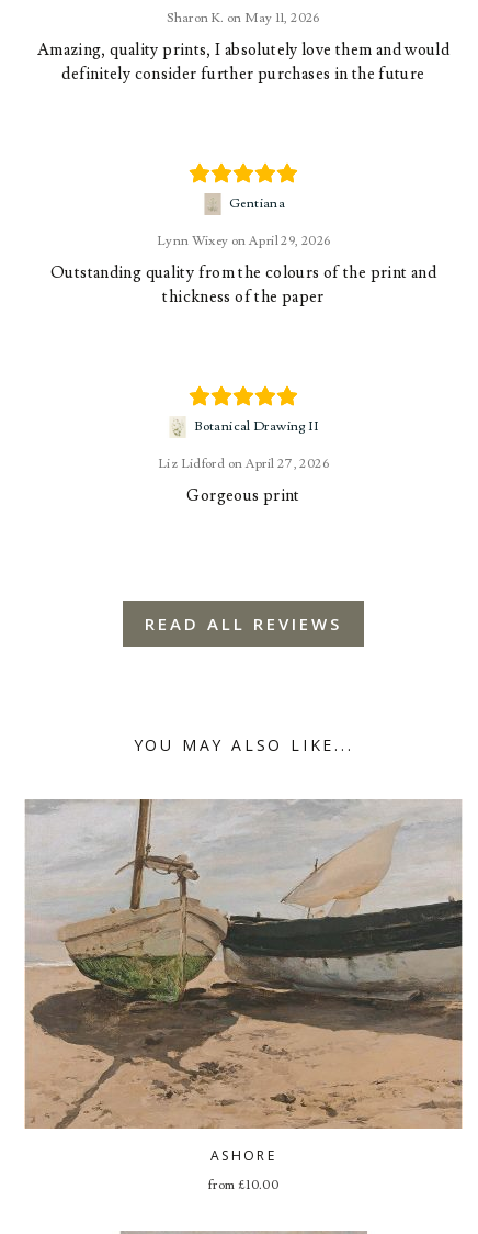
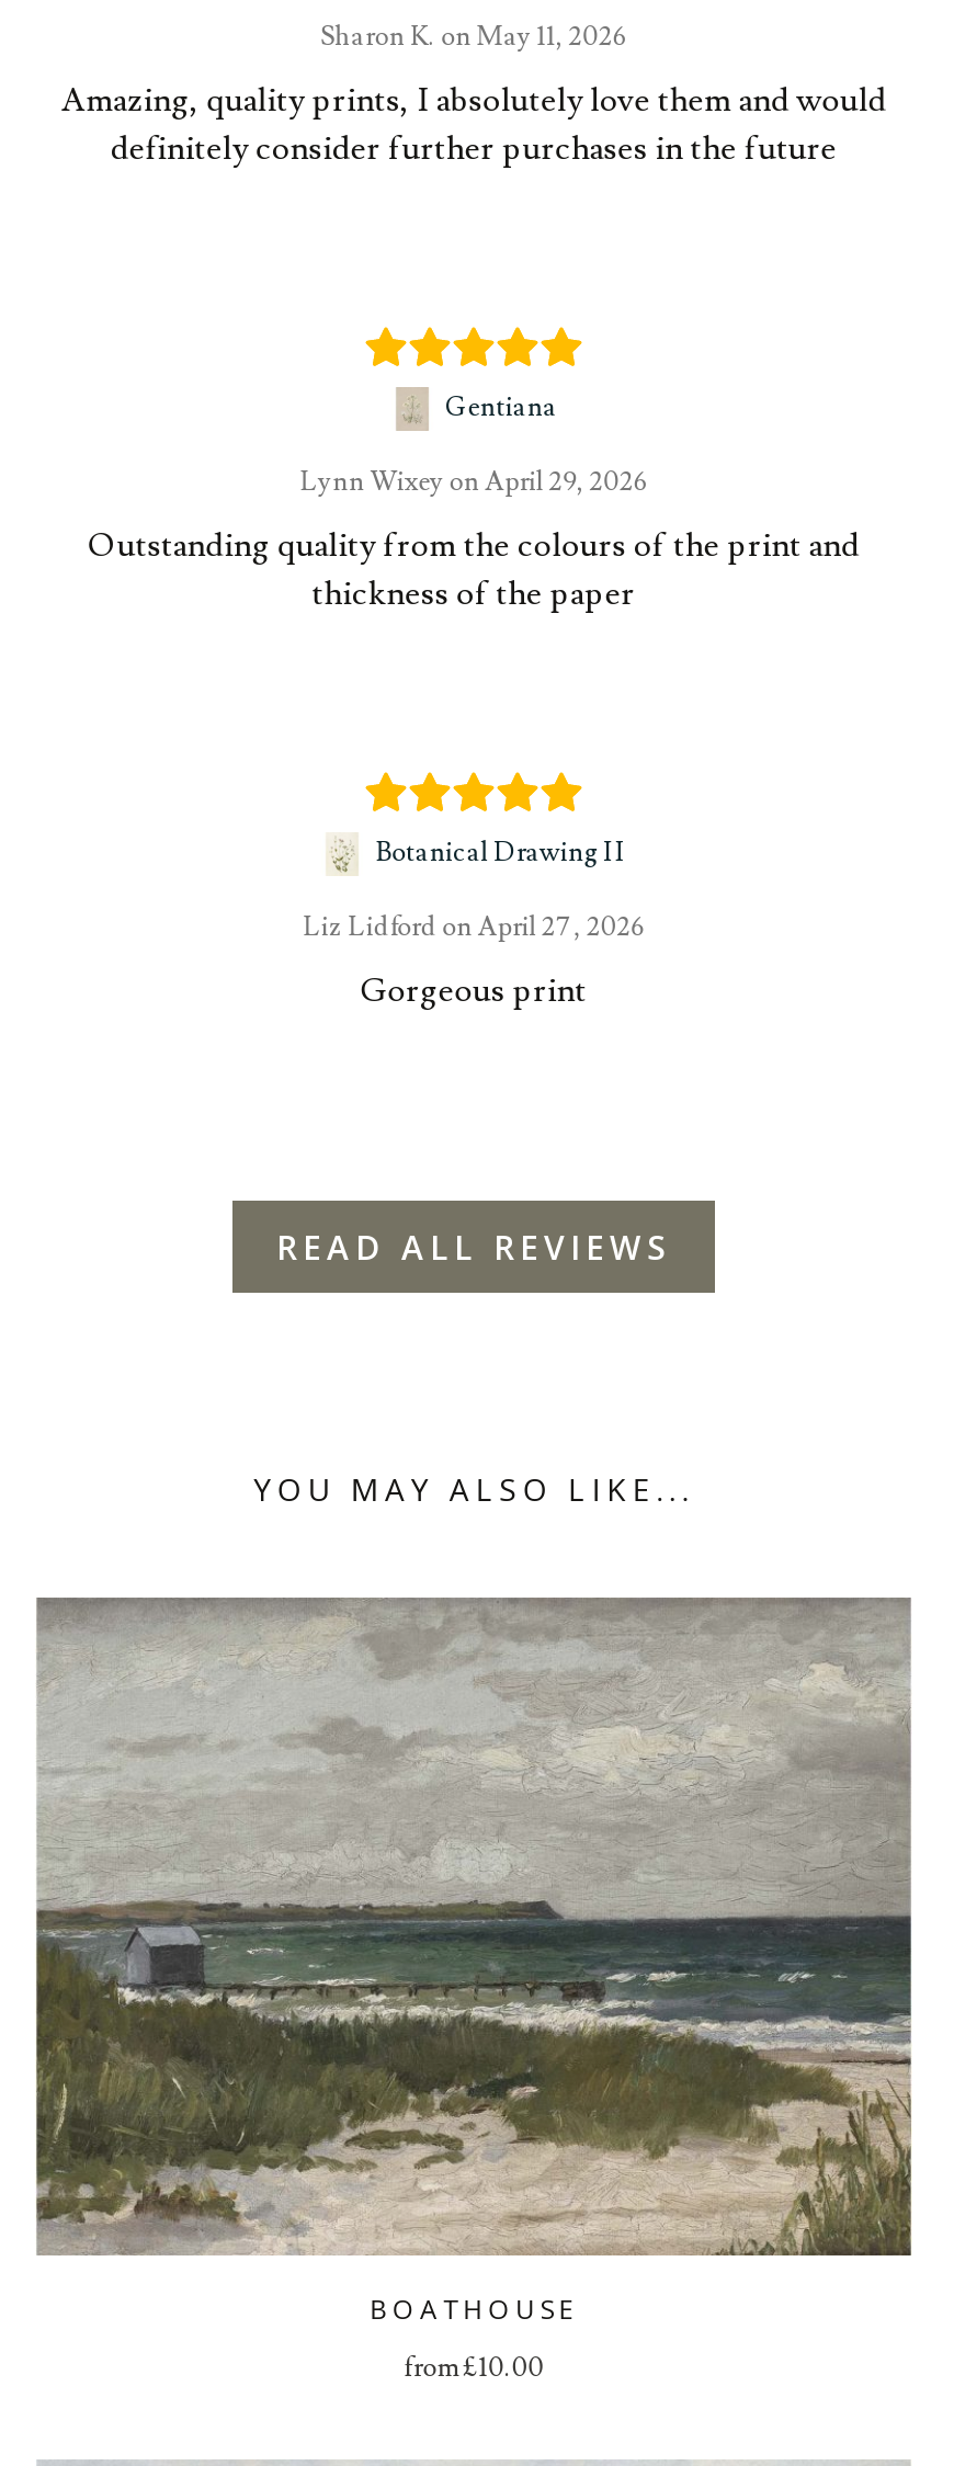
[24,799,463,1164] [image] | ASHORE -> [35,1598,912,2327] [image] | BOATHOUSE

